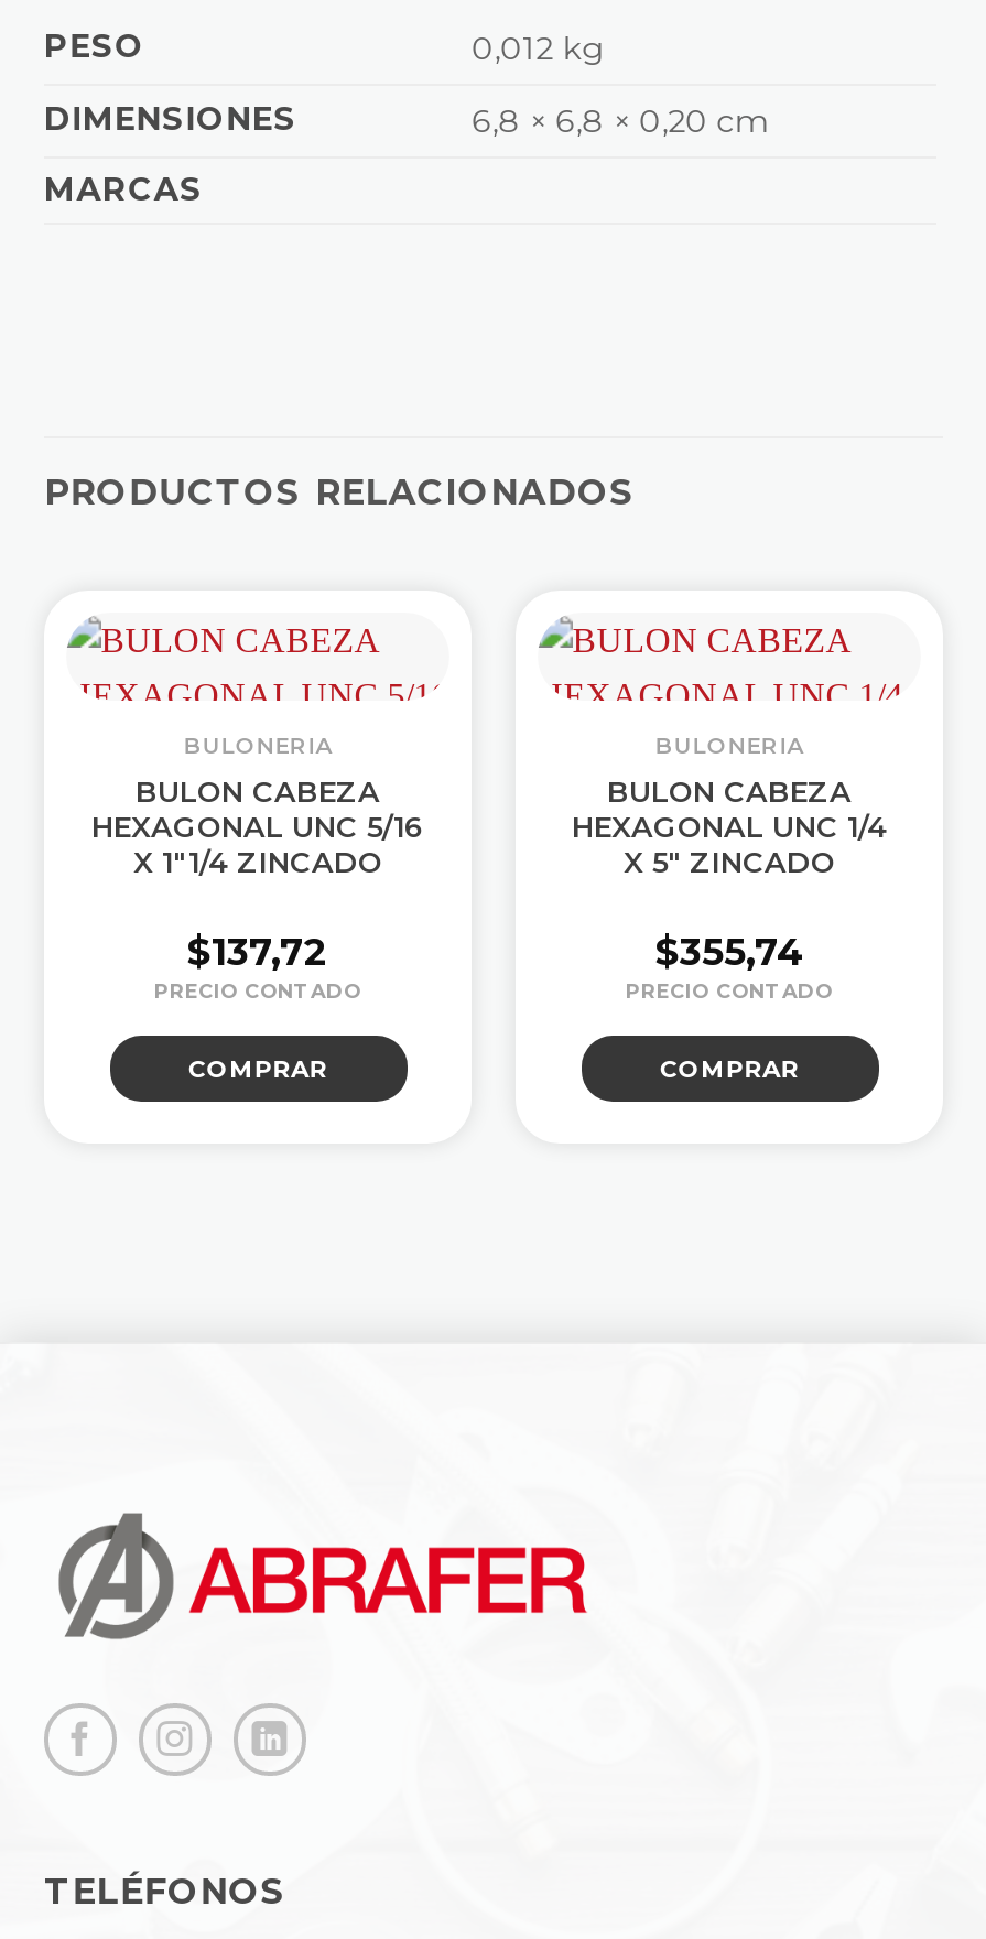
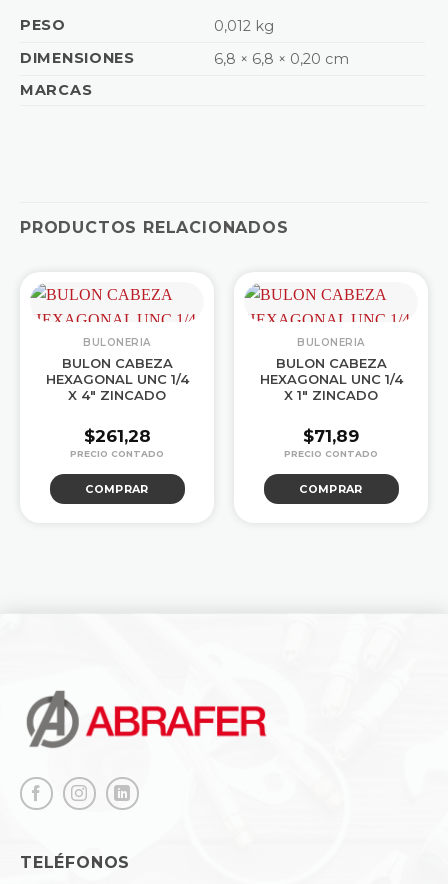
[91,809,424,844] HEXAGONAL UNC 5/16 -> [45,371,188,387] HEXAGONAL UNC 1/4
[133,844,382,880] X 1″1/4 ZINCADO -> [68,387,166,403] X 4″ ZINCADO
[624,844,835,880] X 5″ ZINCADO -> [284,387,378,403] X 1″ ZINCADO
[187,931,328,975] $137,72 -> [83,426,150,446] $261,28
[655,931,803,975] $355,74 -> [303,426,359,446] $71,89

